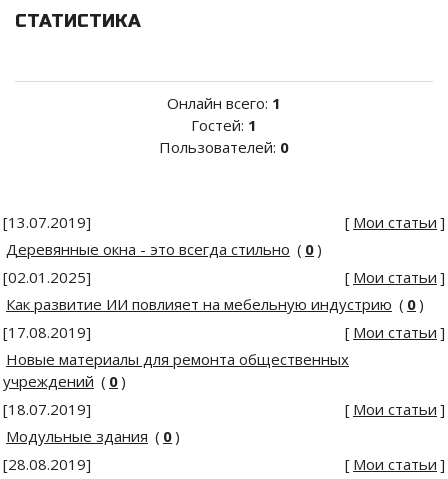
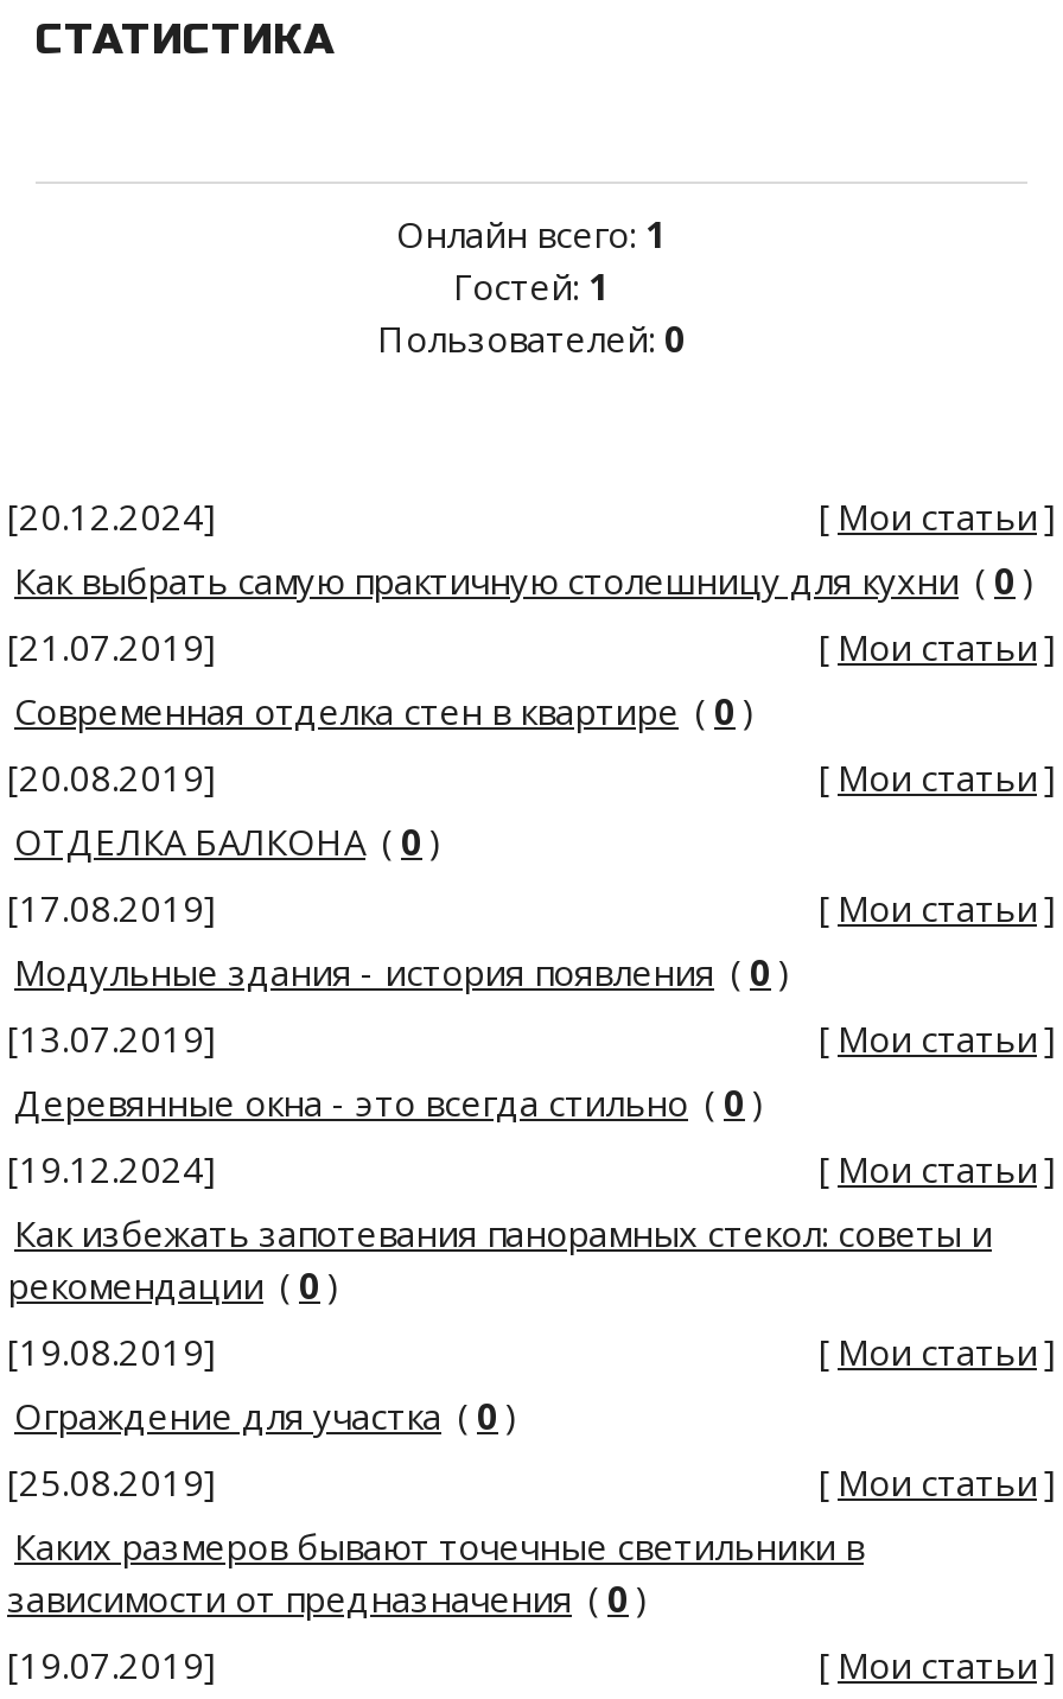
none -> [7,492,1056,995] [20.12.2024] | [ Мои статьи ] | Как выбрать самую практичную столешницу для кухни ( 0 ) | [21.07.2019] | [ Мои статьи ] | Современная отделка стен в квартире ( 0 ) | [20.08.2019] | [ Мои статьи ] | ОТДЕЛКА БАЛКОНА ( 0 ) | [17.08.2019] | [ Мои статьи ] | Модульные здания - история появления ( 0 )
[3,267,91,287] [02.01.2025] -> [7,1145,216,1192] [19.12.2024]
[3,294,424,342] Как развитие ИИ повлияет на мебельную индустрию ( 0 ) | [17.08.2019] -> [7,1209,992,1375] Как избежать запотевания панорамных стекол: советы и | рекомендации ( 0 ) | [19.08.2019]
[3,349,349,419] Новые материалы для ремонта общественных | учреждений ( 0 ) | [18.07.2019] -> [7,1392,517,1506] Ограждение для участка ( 0 ) | [25.08.2019]
[3,426,180,474] Модульные здания ( 0 ) | [28.08.2019] -> [7,1522,864,1688] Каких размеров бывают точечные светильники в | зависимости от предназначения ( 0 ) | [19.07.2019]

